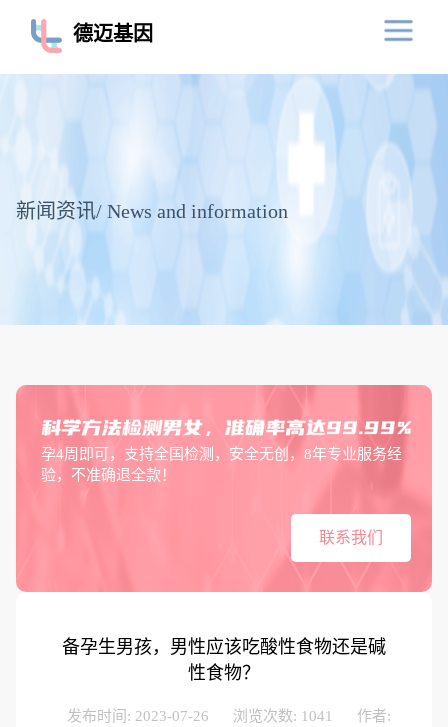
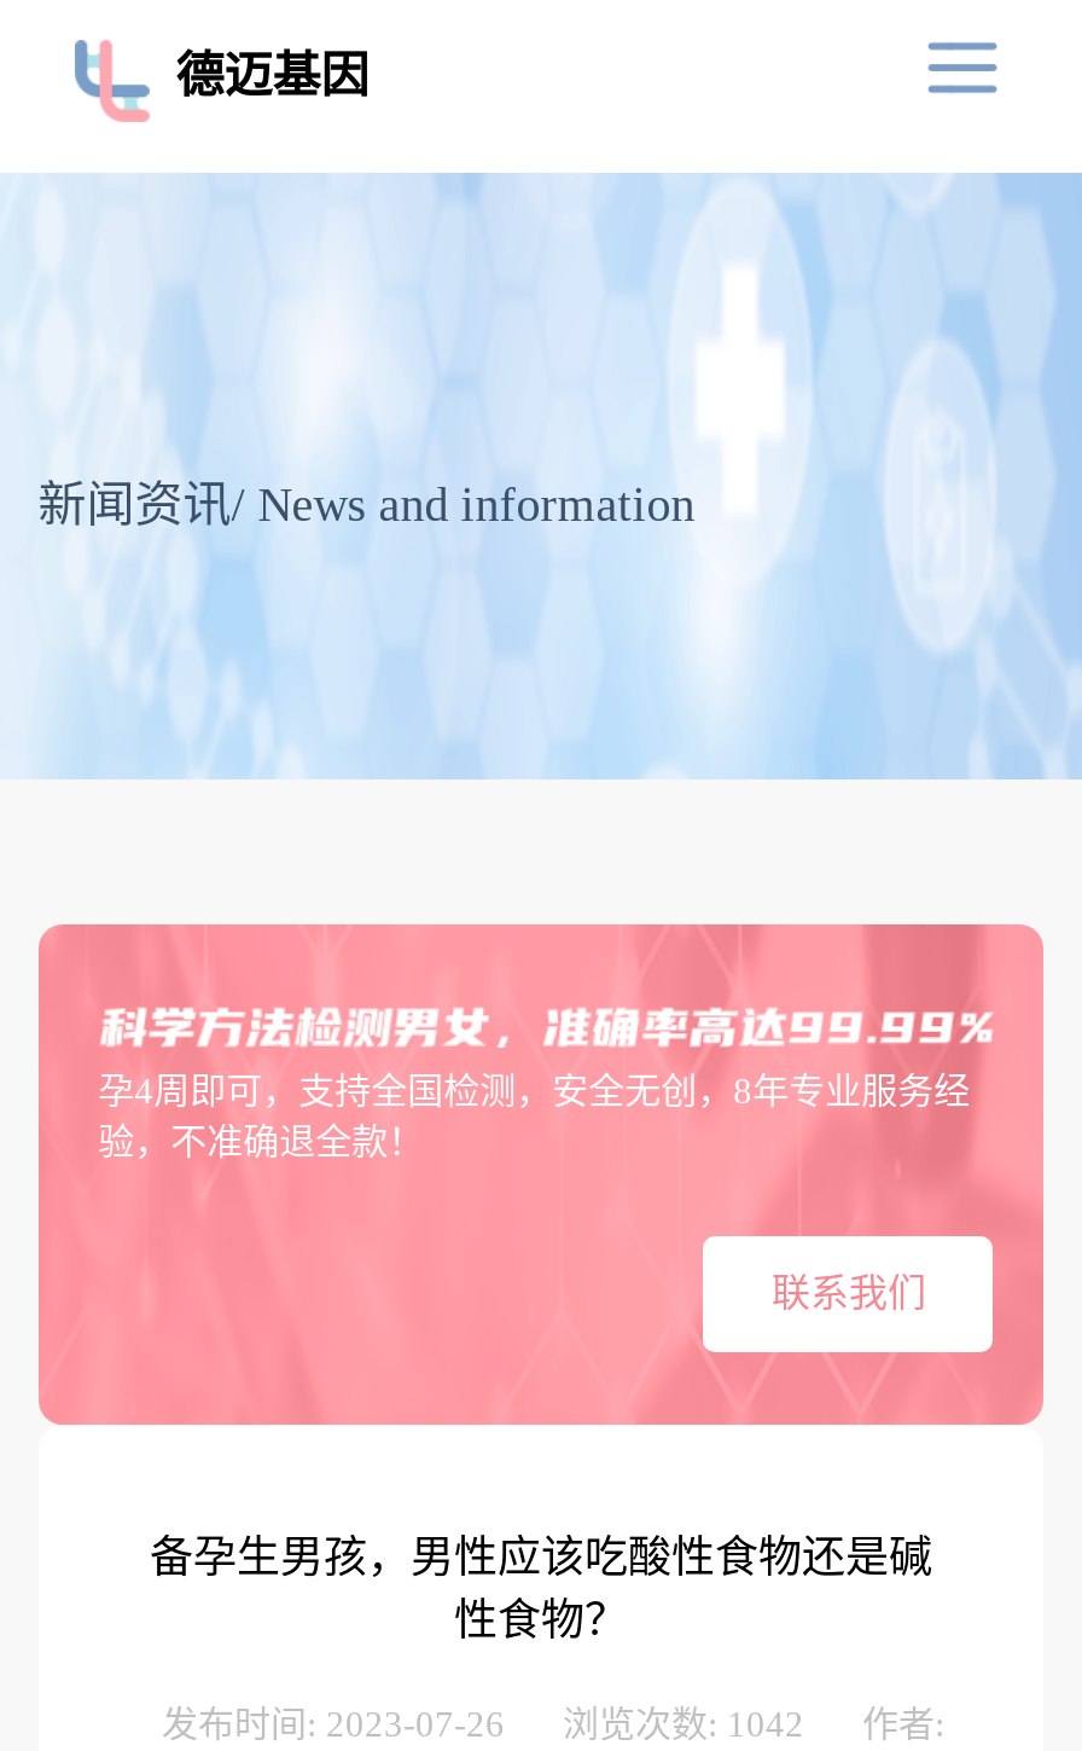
[67,708,391,724] 发布时间: 2023-07-26 浏览次数: 1041 作者: -> [162,1705,944,1744] 发布时间: 2023-07-26 浏览次数: 1042 作者:

